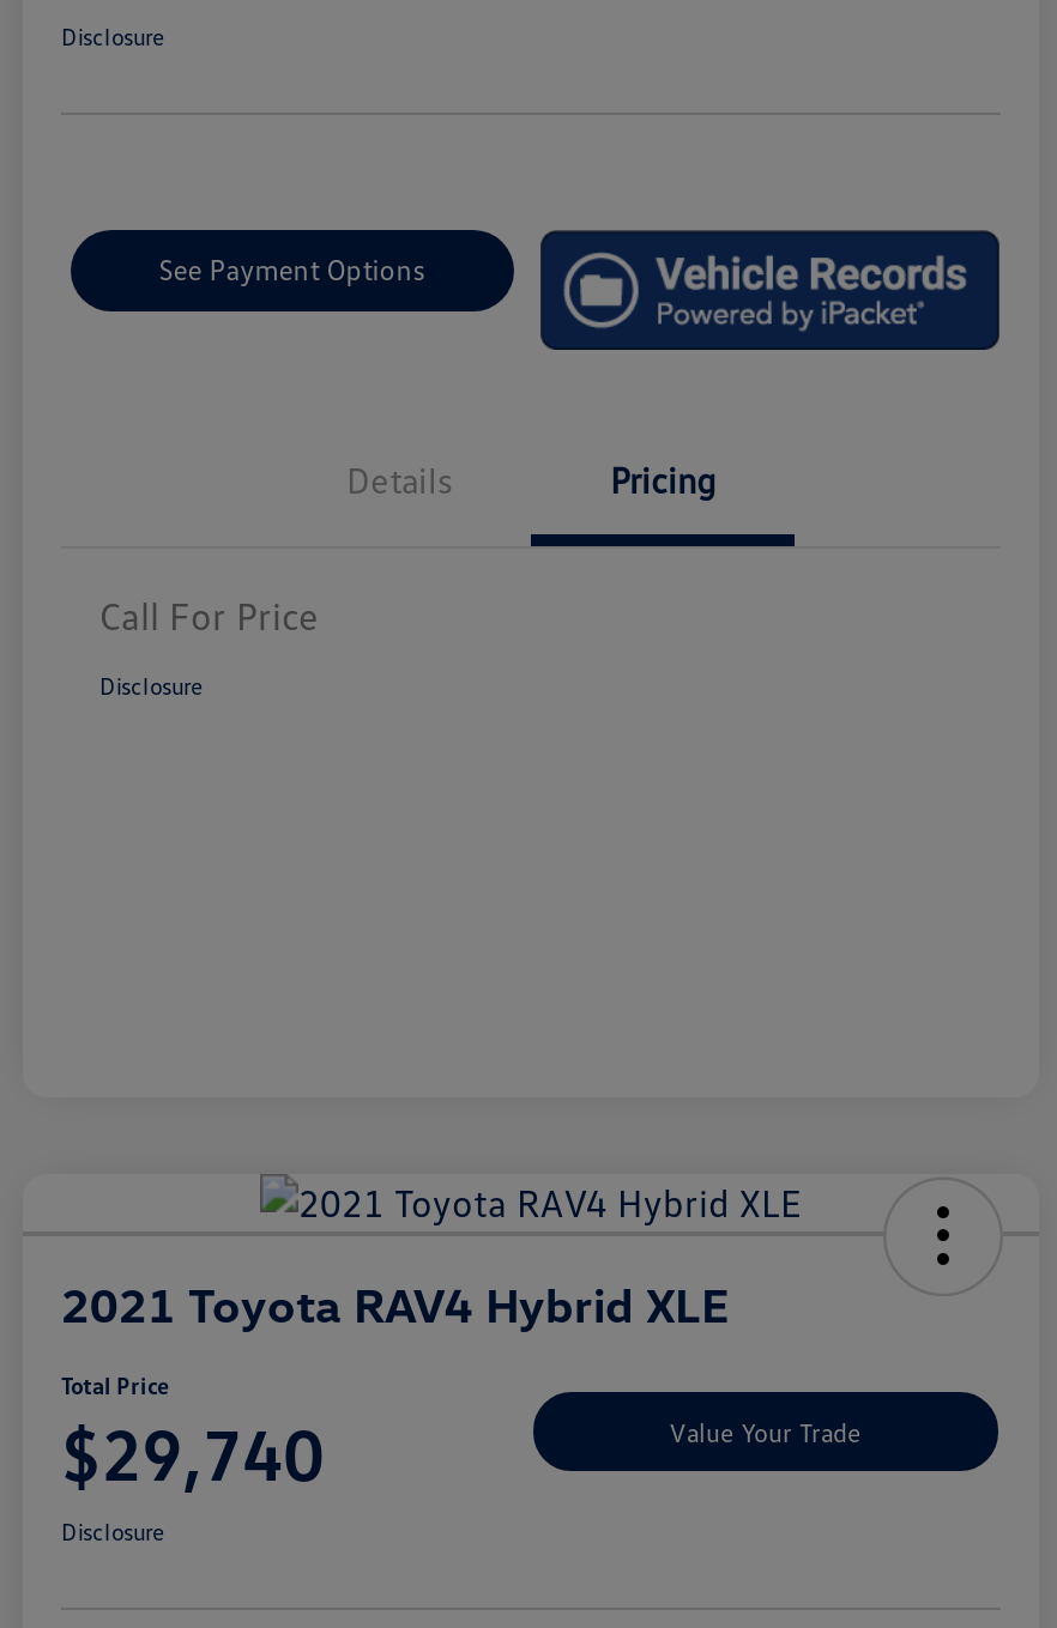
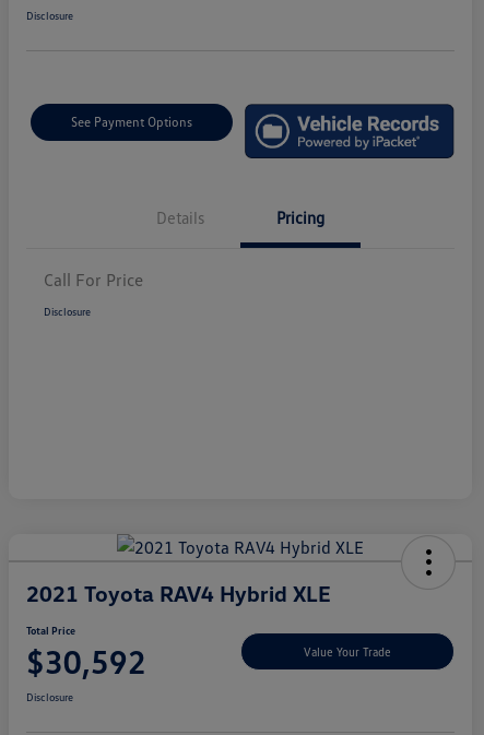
[61,1409,325,1498] $29,740 -> [26,641,146,682] $30,592

